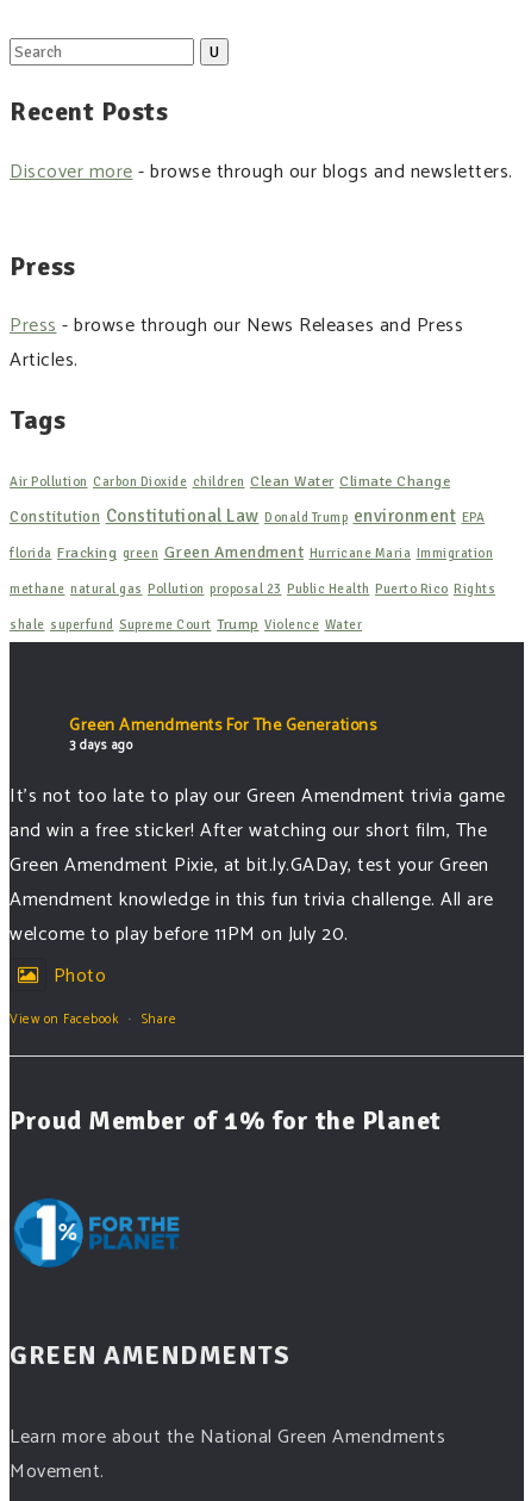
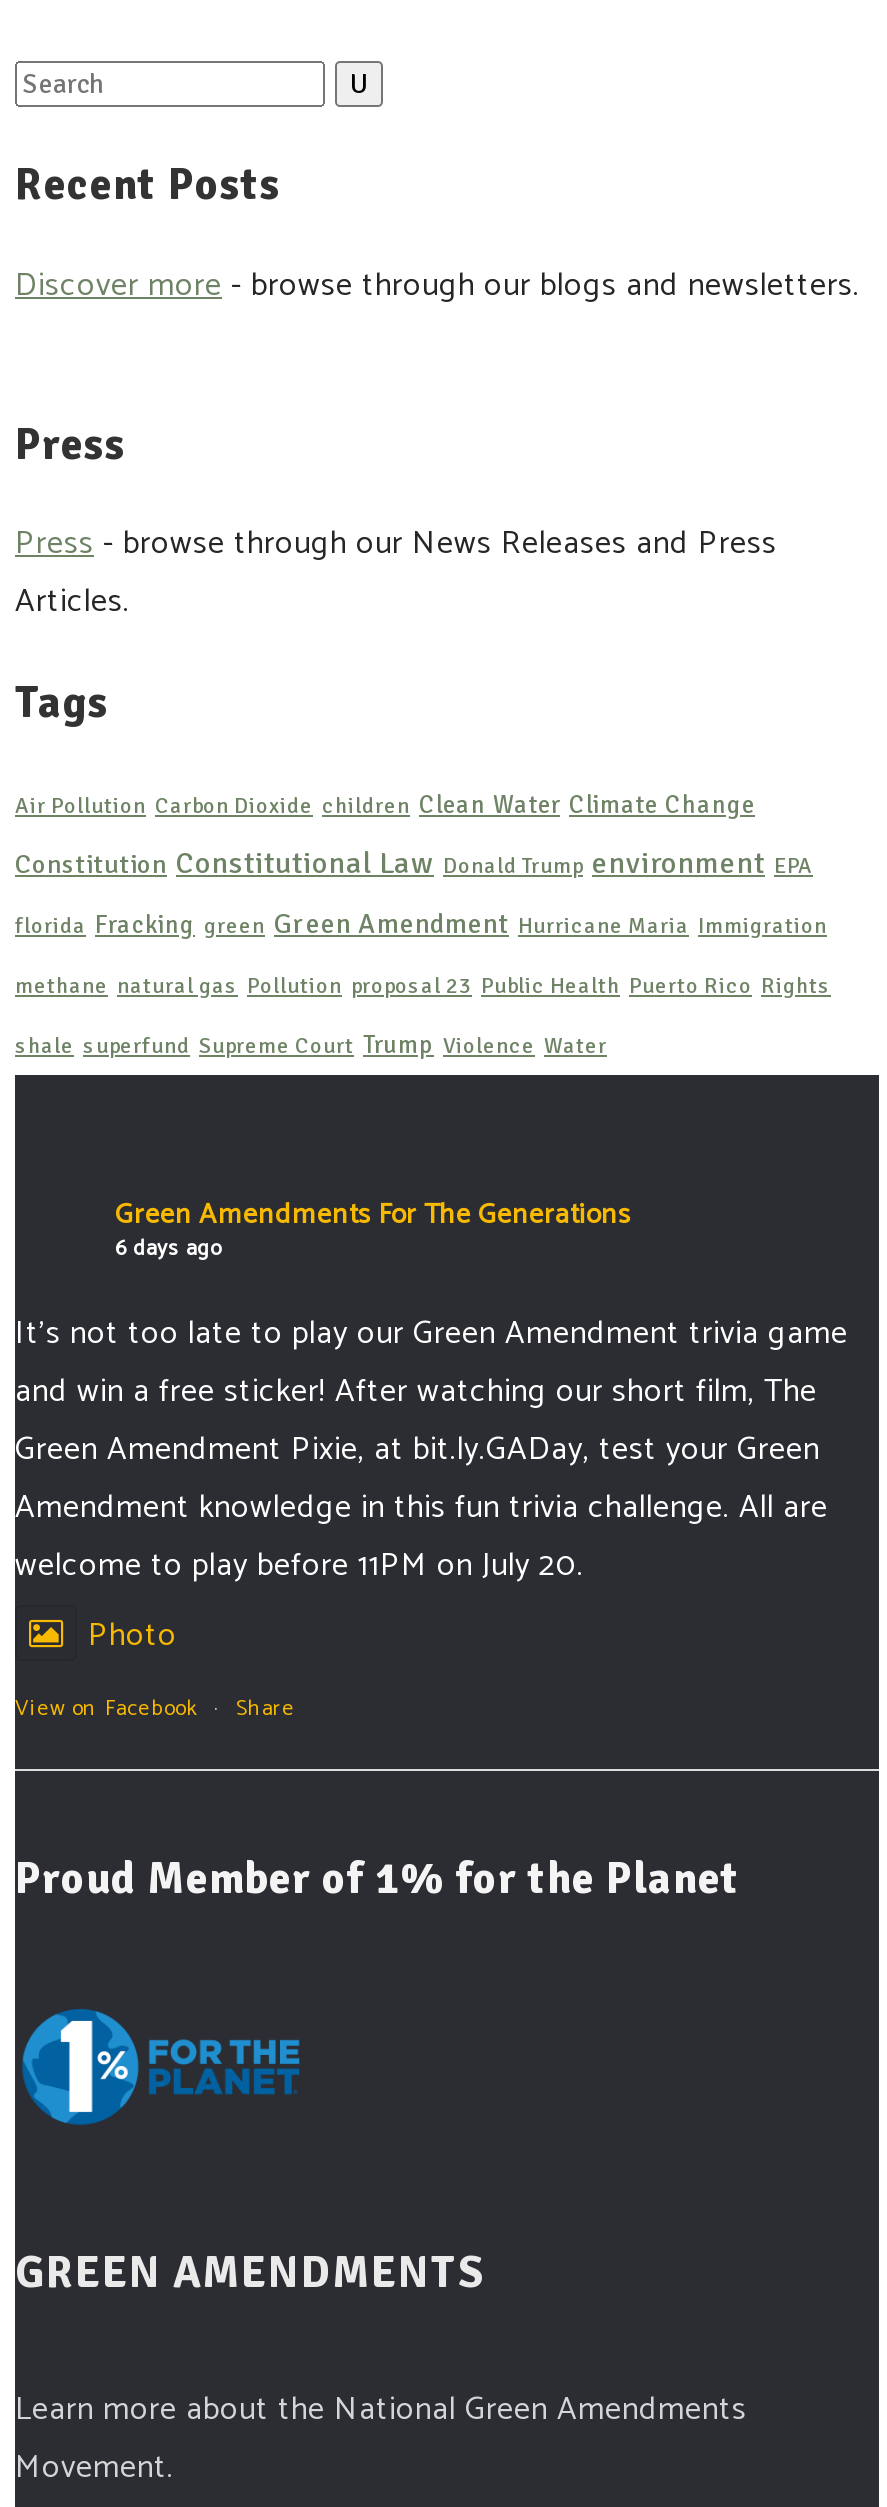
[69,735,132,756] 3 days ago -> [115,1230,221,1266] 6 days ago

